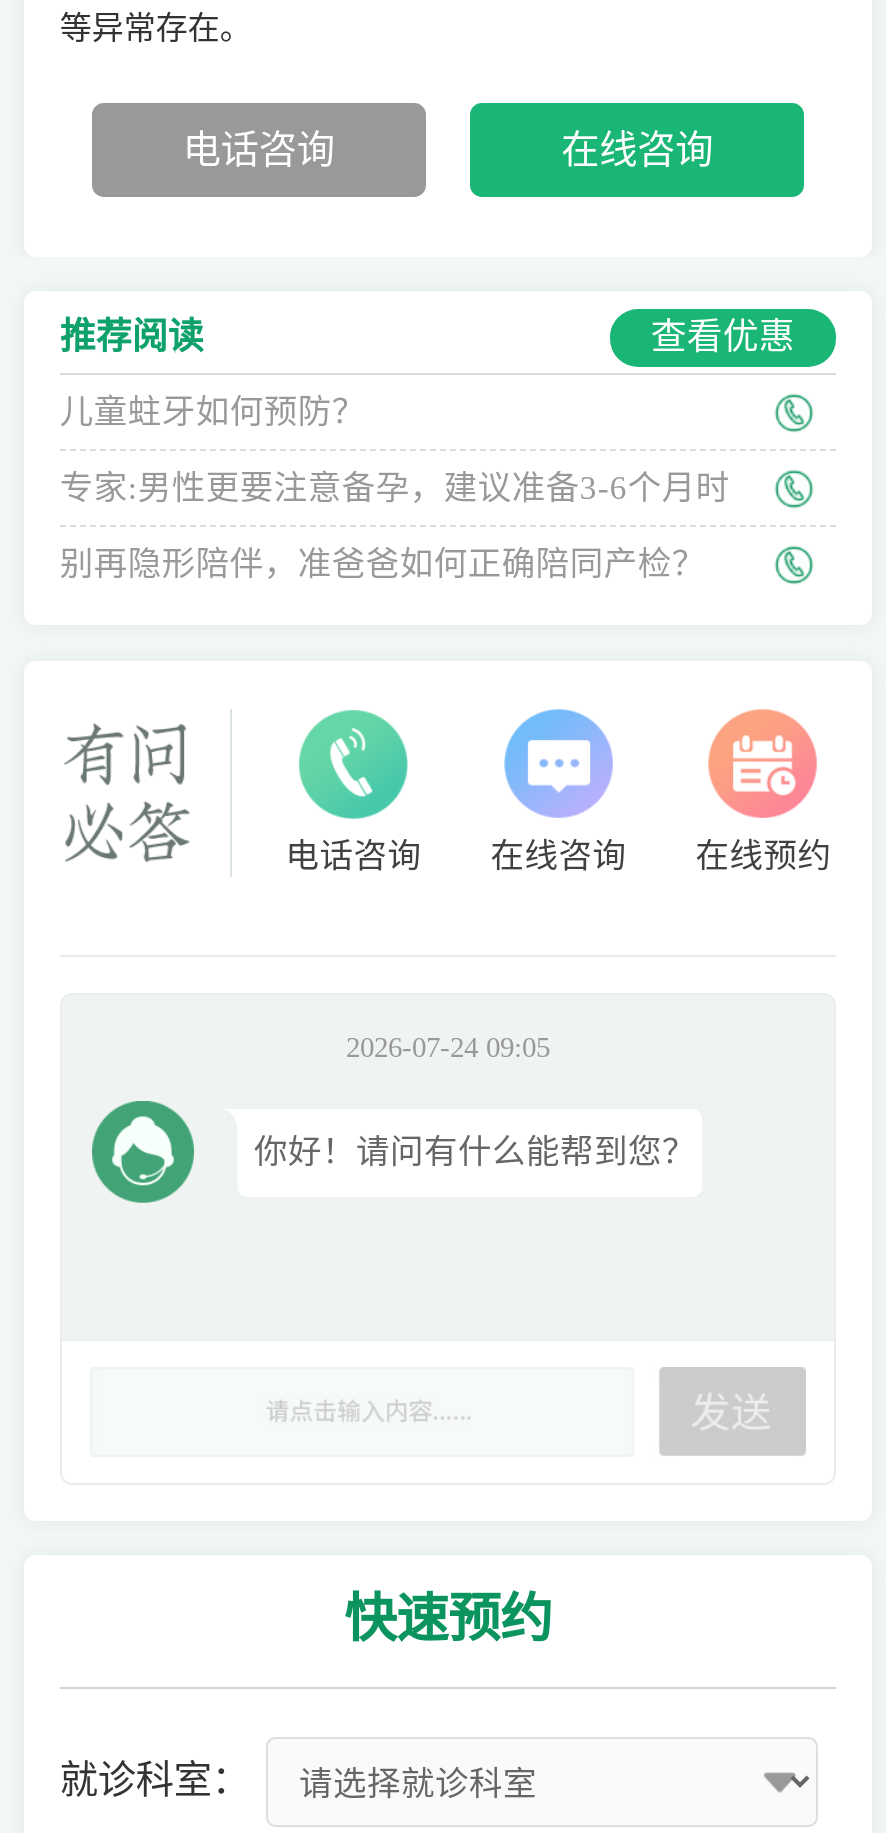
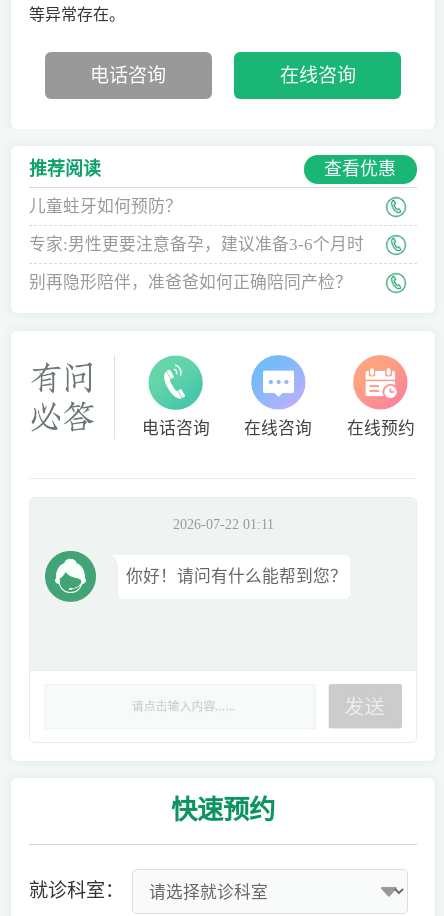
[346,1030,550,1062] 2026-07-24 09:05 -> [172,516,273,532] 2026-07-22 01:11

